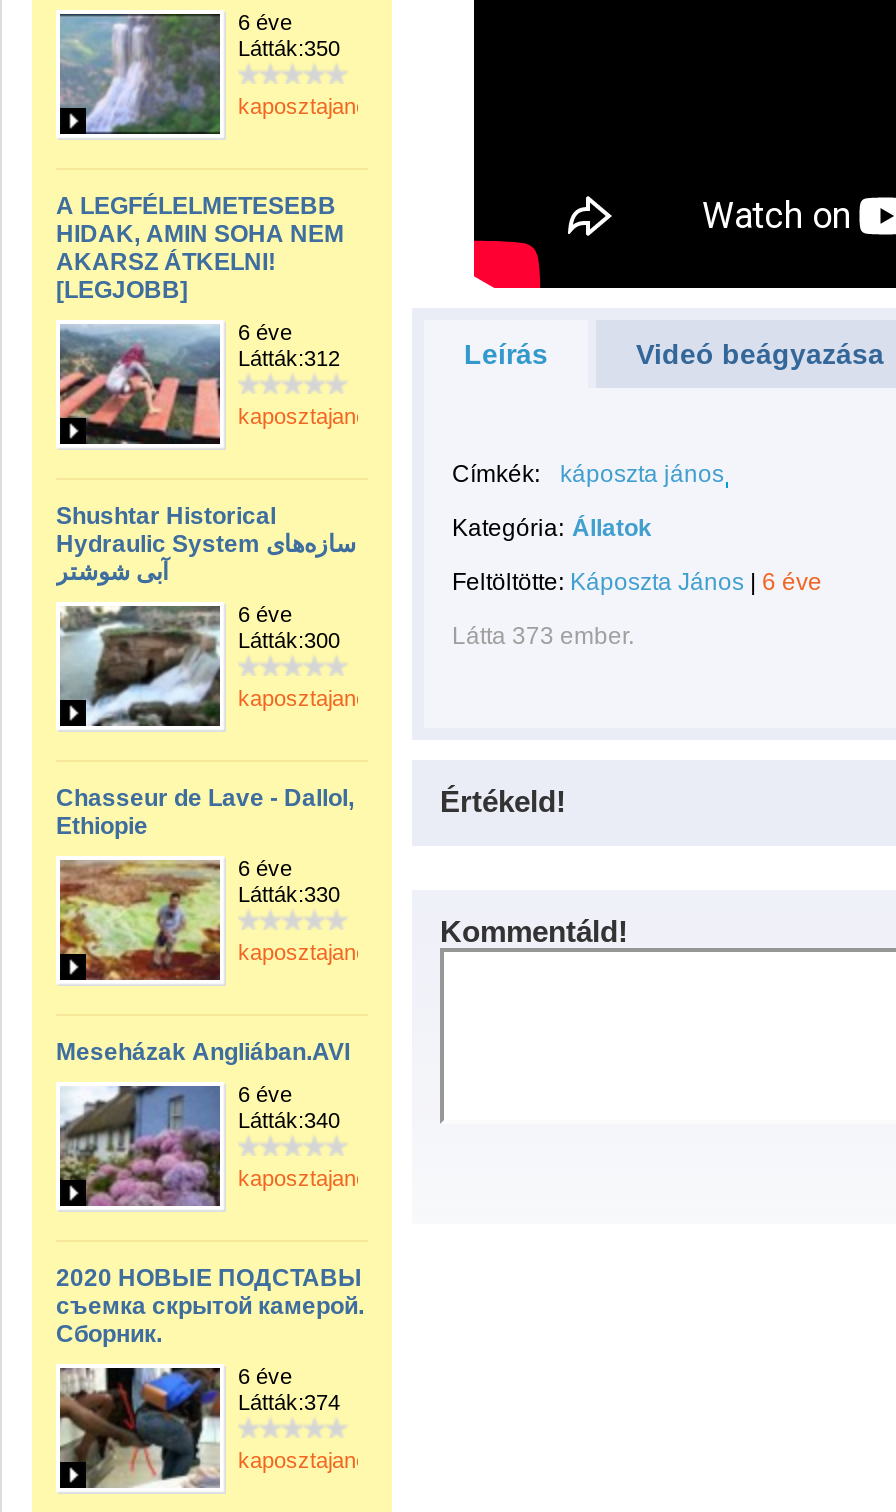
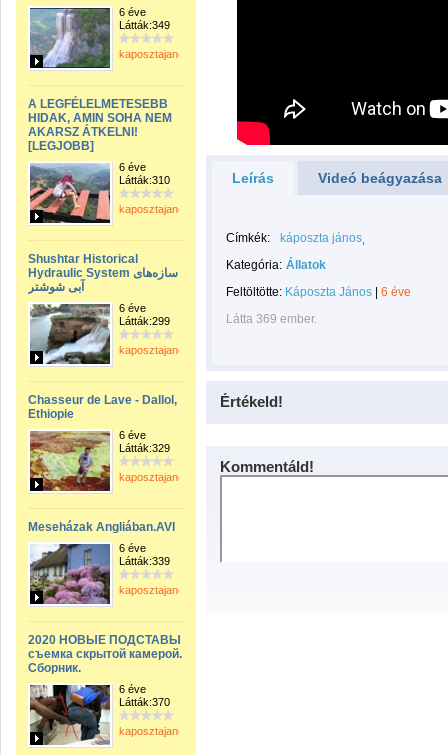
[238,36,340,60] Látták:350 -> [119,19,170,31] Látták:349
[238,346,340,370] Látták:312 -> [119,174,170,186] Látták:310
[238,628,340,652] Látták:300 -> [119,315,170,327] Látták:299
[452,622,634,650] Látta 373 ember. -> [226,312,317,326] Látta 369 ember.
[238,882,340,906] Látták:330 -> [119,442,170,454] Látták:329
[238,1108,340,1132] Látták:340 -> [119,555,170,567] Látták:339
[238,1390,340,1414] Látták:374 -> [119,696,170,708] Látták:370

